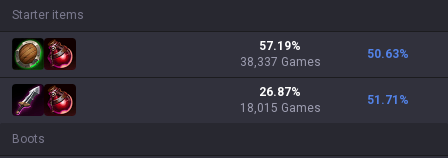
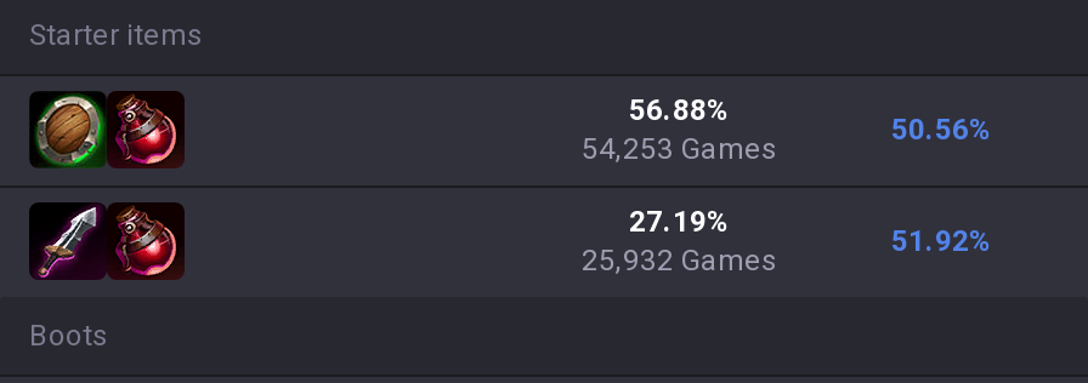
[259,39,301,53] 57.19% -> [629,93,731,127] 56.88%
[367,47,409,61] 50.63% -> [891,113,993,147] 50.56%
[239,55,320,69] 38,337 Games -> [582,132,778,166] 54,253 Games
[259,85,301,99] 26.87% -> [629,205,731,239] 27.19%
[367,93,409,107] 51.71% -> [891,224,993,258] 51.92%
[239,101,320,115] 18,015 Games -> [582,244,778,278] 25,932 Games

